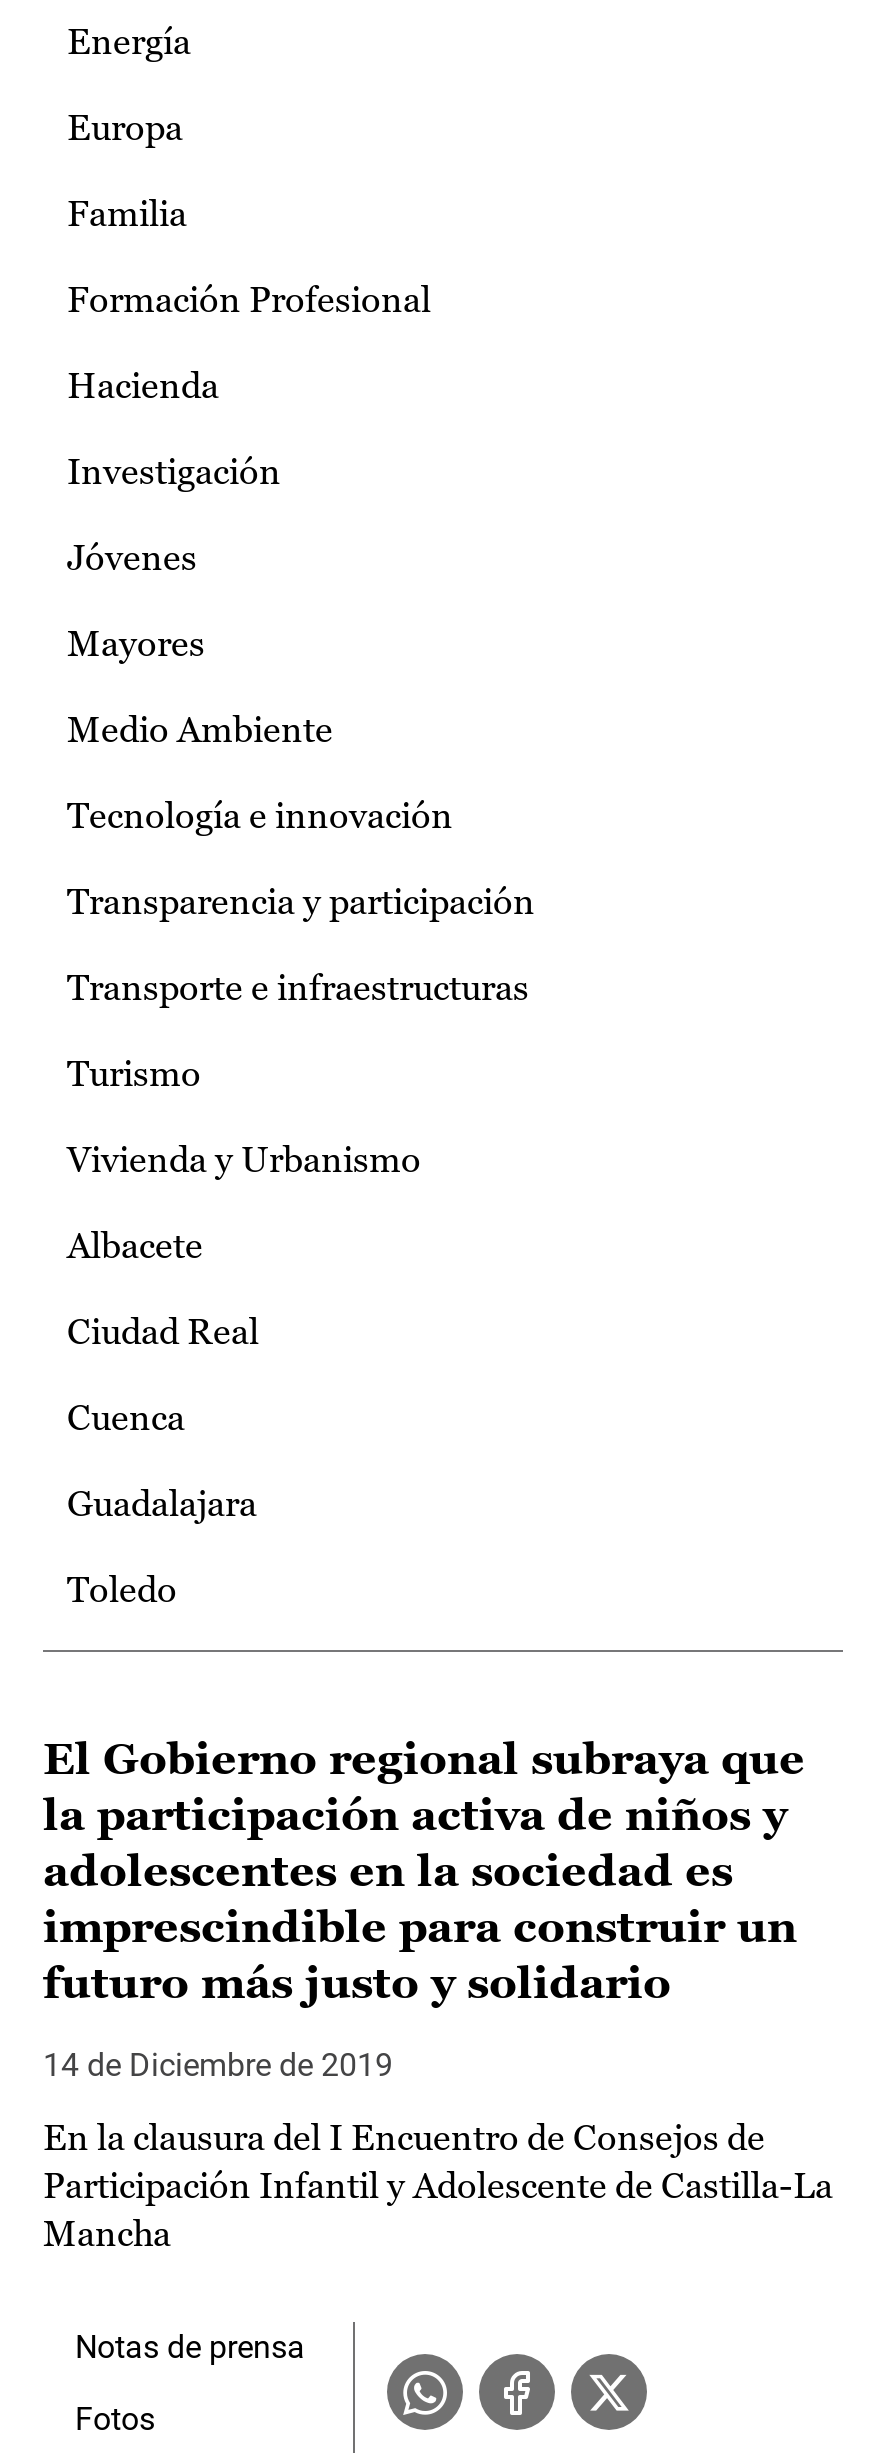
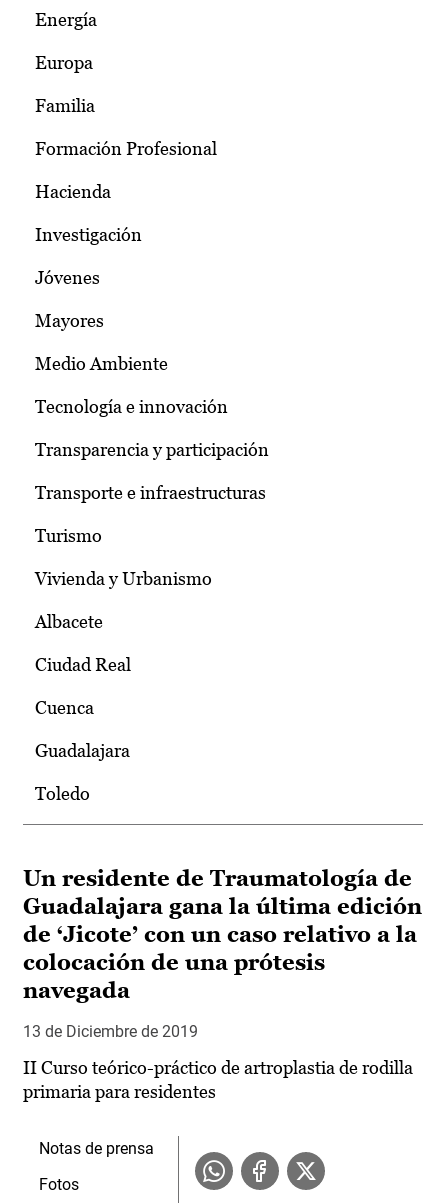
[43,1734,805,2008] El Gobierno regional subraya que | la participación activa de niños y | adolescentes en la sociedad es | imprescindible para construir un | futuro más justo y solidario -> [23,866,422,1003] Un residente de Traumatología de | Guadalajara gana la última edición | de ‘Jicote’ con un caso relativo a la | colocación de una prótesis | navegada
[43,2046,393,2084] 14 de Diciembre de 2019 -> [23,1022,198,1041] 13 de Diciembre de 2019
[43,2116,833,2254] En la clausura del I Encuentro de Consejos de | Participación Infantil y Adolescente de Castilla-La | Mancha -> [23,1057,413,1102] II Curso teórico-práctico de artroplastia de rodilla | primaria para residentes

